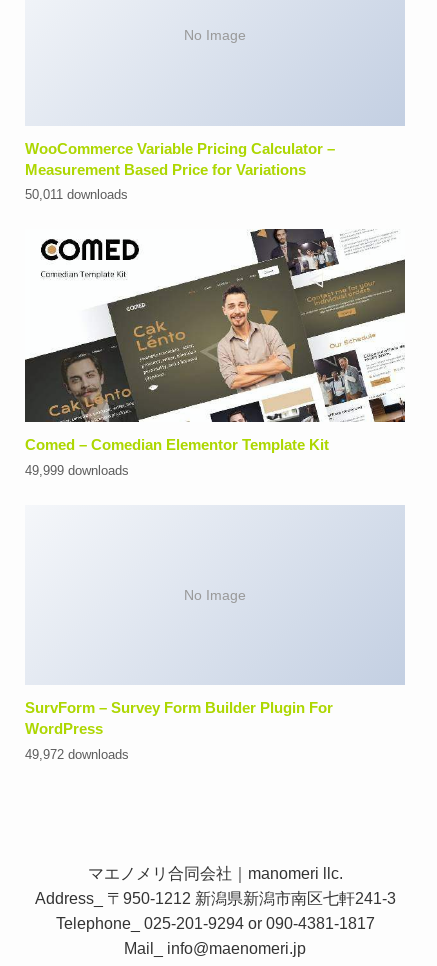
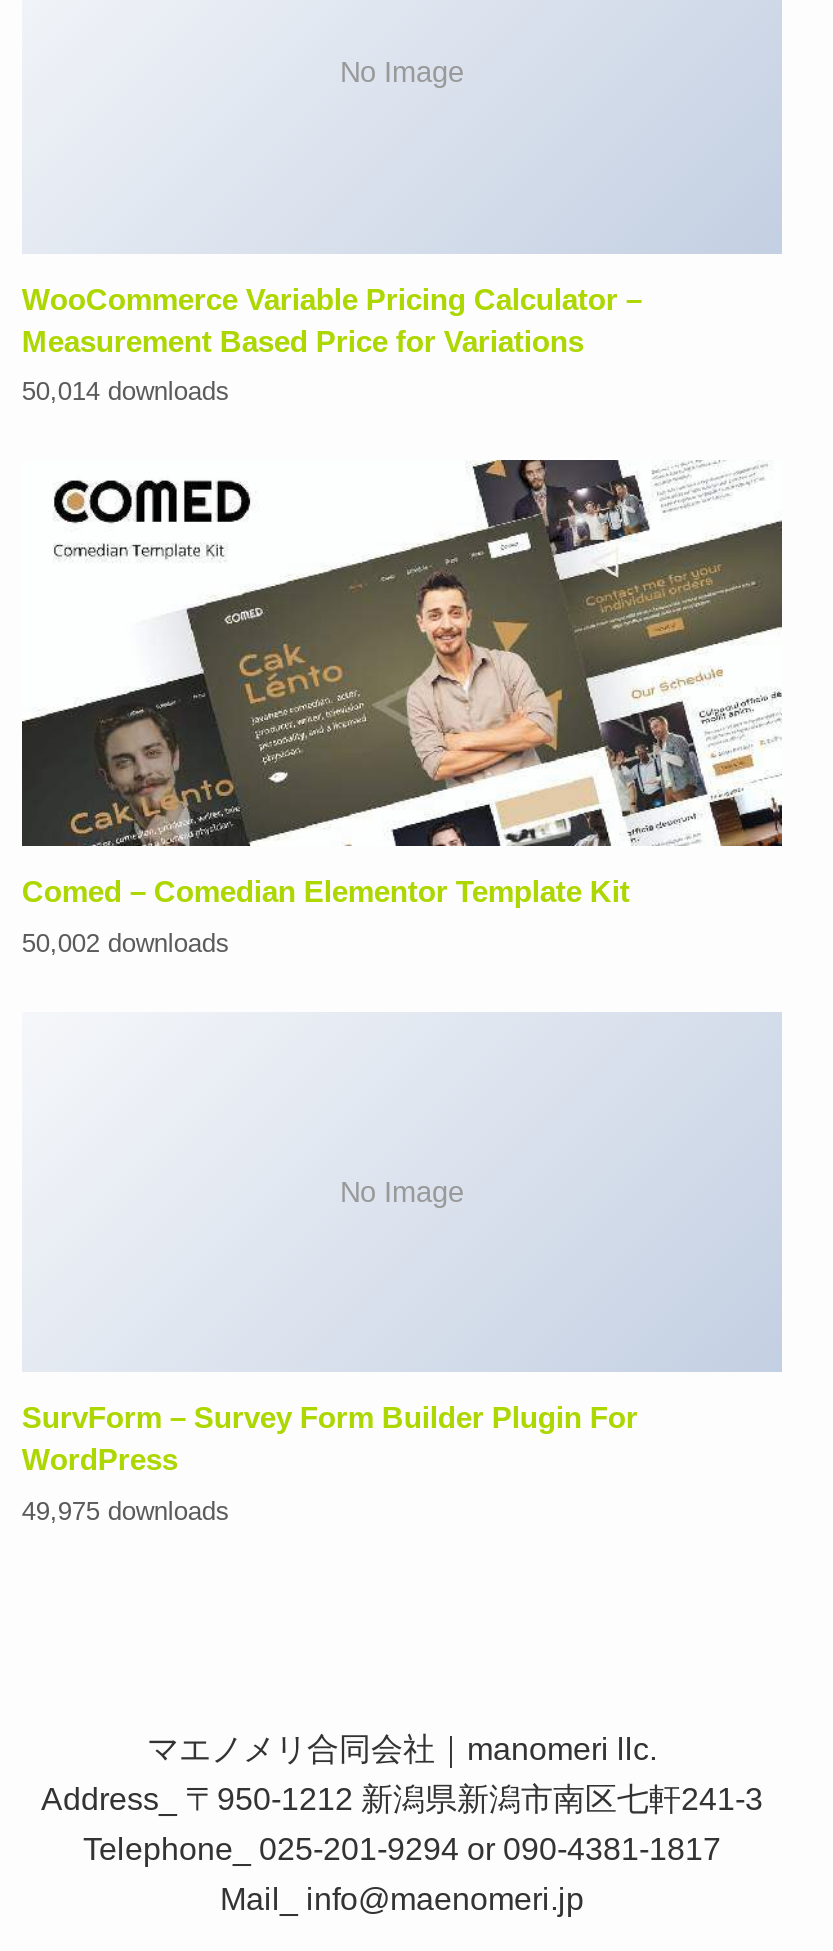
[25,187,128,202] 50,011 downloads -> [22,376,230,406] 50,014 downloads
[25,463,129,478] 49,999 downloads -> [22,928,230,958] 50,002 downloads
[25,747,129,762] 49,972 downloads -> [22,1495,230,1525] 49,975 downloads

